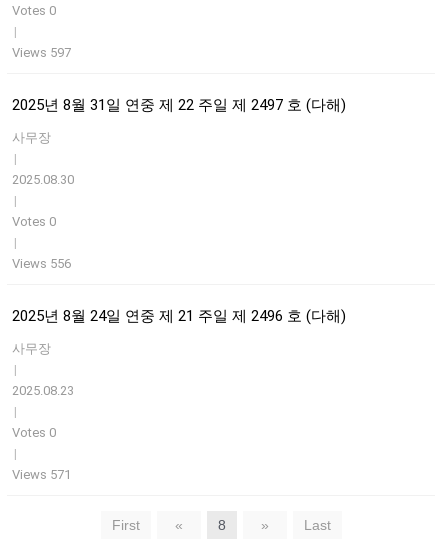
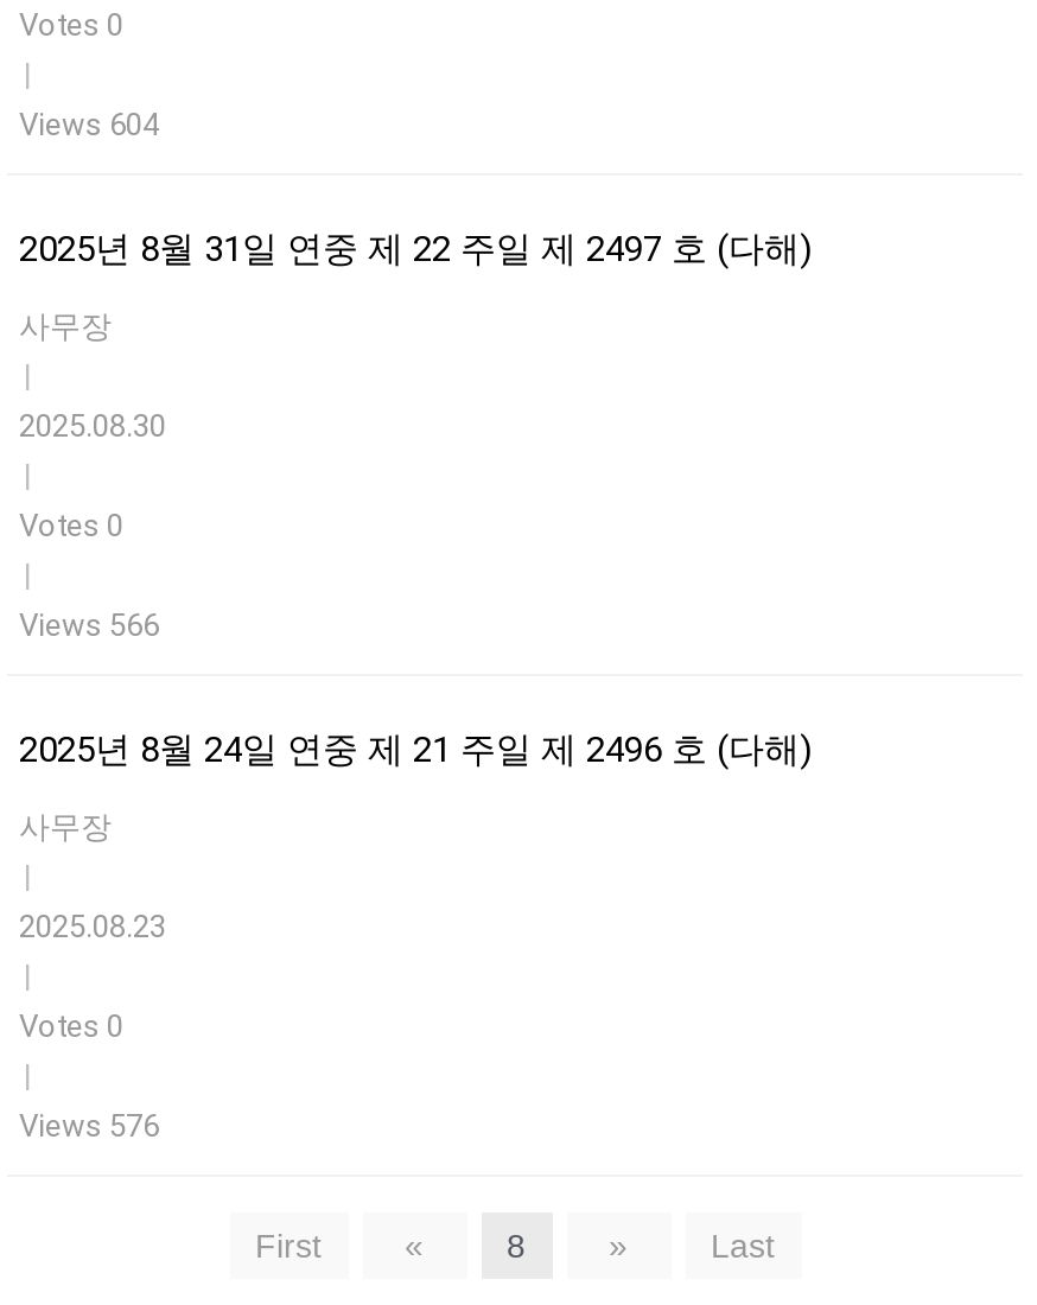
[12,45,71,60] Views 597 -> [19,107,159,142] Views 604
[12,256,71,271] Views 556 -> [19,607,159,643] Views 566
[12,467,71,482] Views 571 -> [19,1108,159,1144] Views 576

